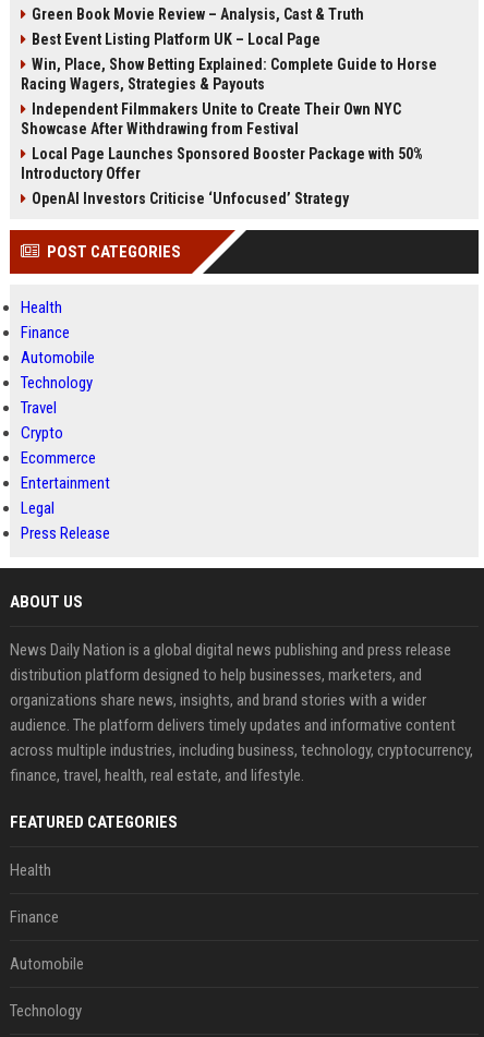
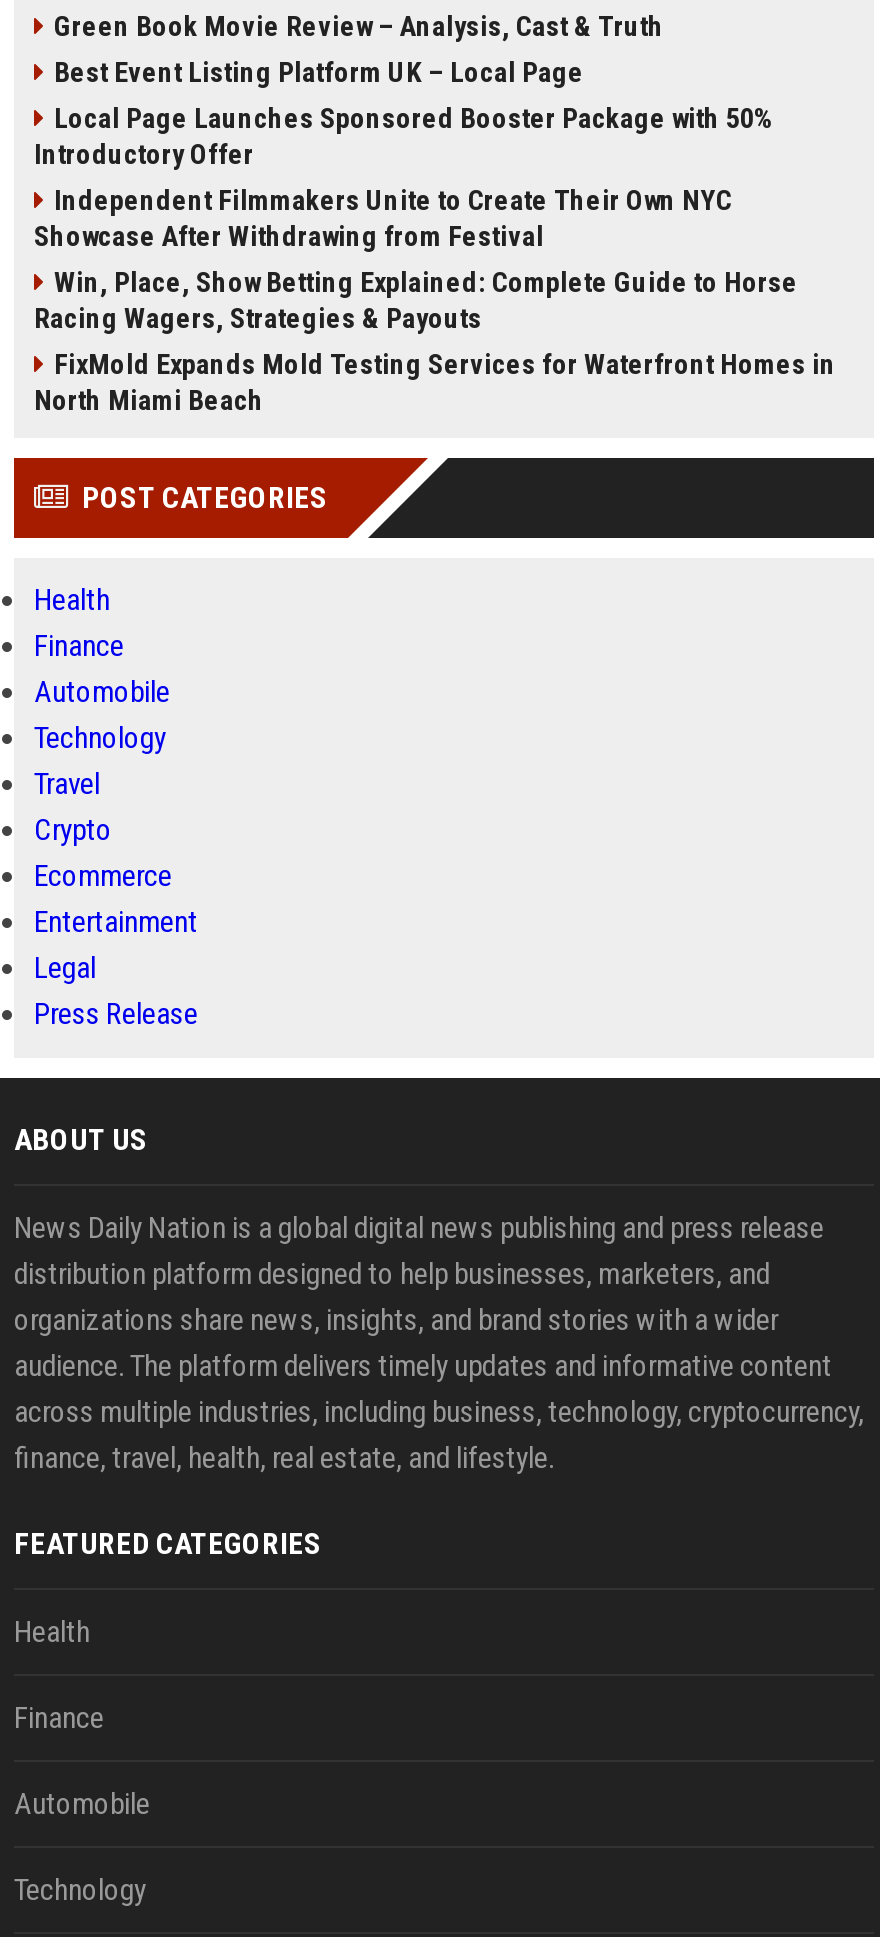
moved [21,56,437,93] -> [34,266,798,334]: Win, Place, Show Betting Explained: Complete Guide to Horse | Racing Wagers, Strategies & Payouts
moved [21,100,423,182] -> [34,102,772,252]: Independent Filmmakers Unite to Create Their Own NYC | Showcase After Withdrawing from Festival | Local Page Launches Sponsored Booster Package with 50% | Introductory Offer
[32,190,349,207] OpenAI Investors Criticise ‘Unfocused’ Strategy -> [34,348,836,416] FixMold Expands Mold Testing Services for Waterfront Homes in | North Miami Beach

